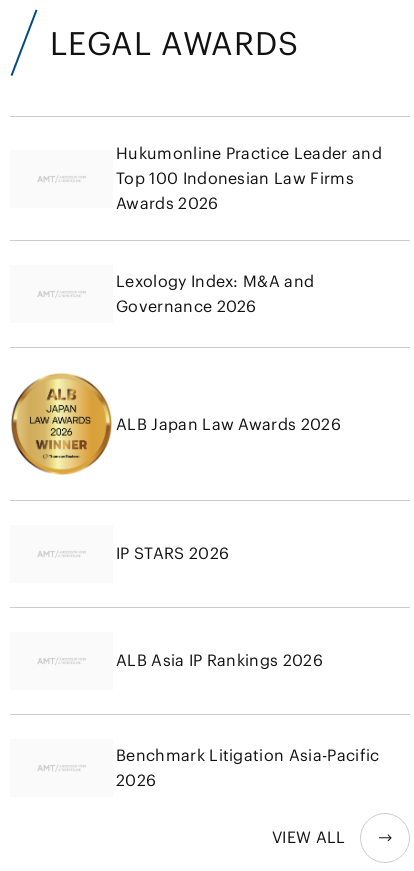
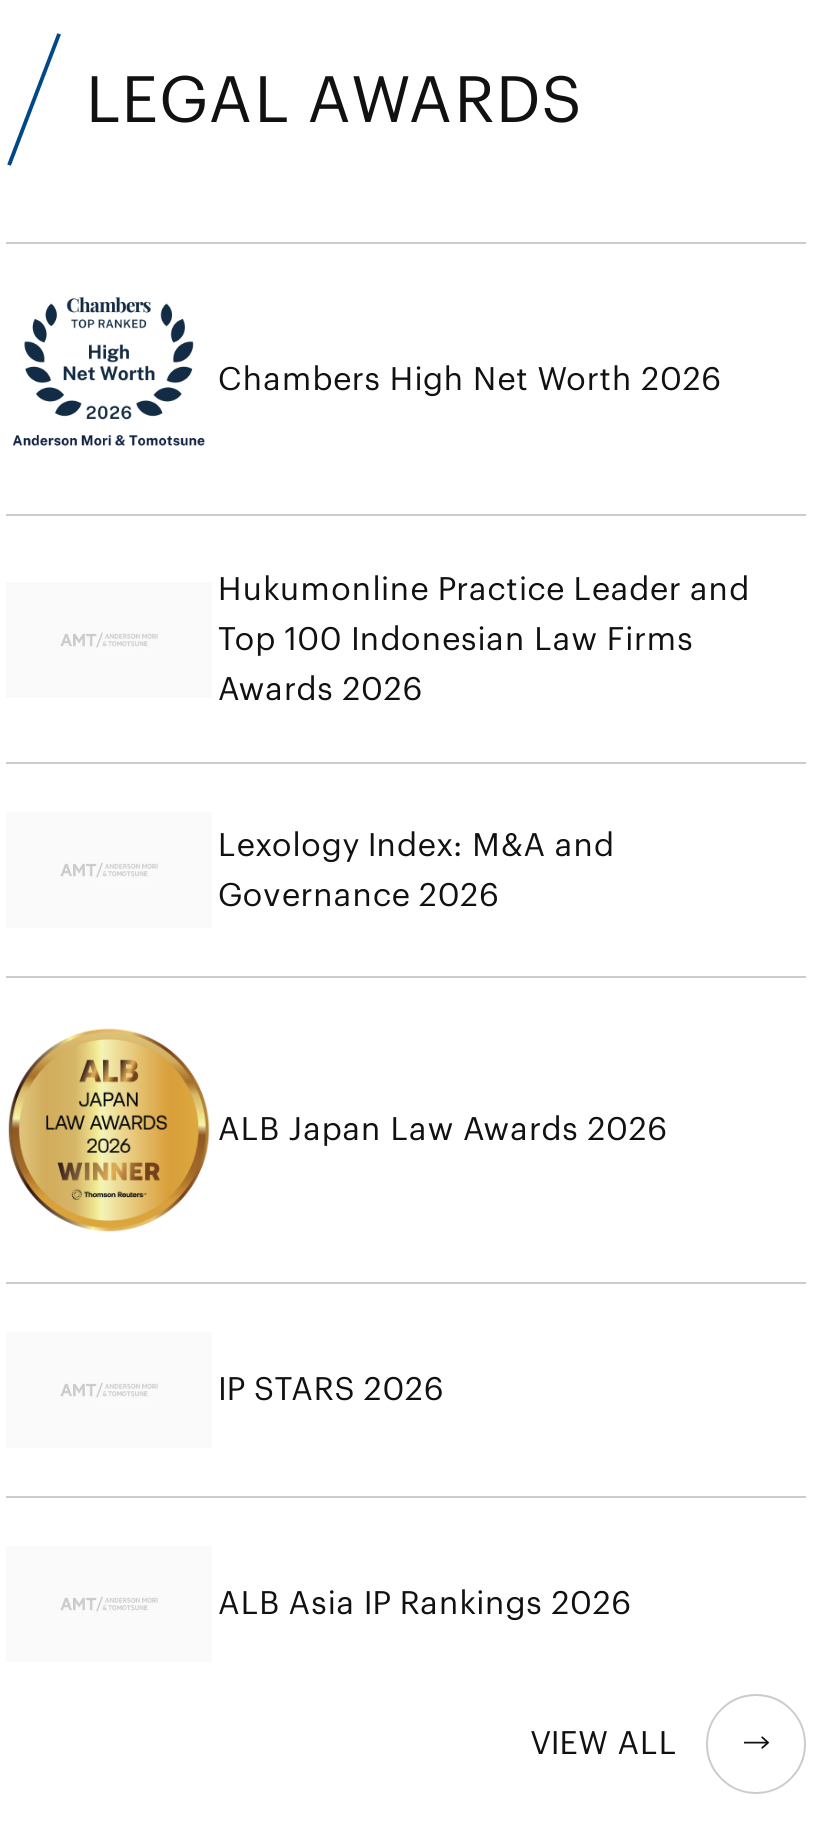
none -> [12,296,722,448] [image] | Chambers High Net Worth 2026
moved [31,143,382,670] -> [48,568,750,1622]: [image] | Hukumonline Practice Leader and | Top 100 Indonesian Law Firms | ... | IP STARS 2026 | ALB Asia IP Rankings 2026
[116,745,380,790] Benchmark Litigation Asia-Pacific | 2026 -> none

